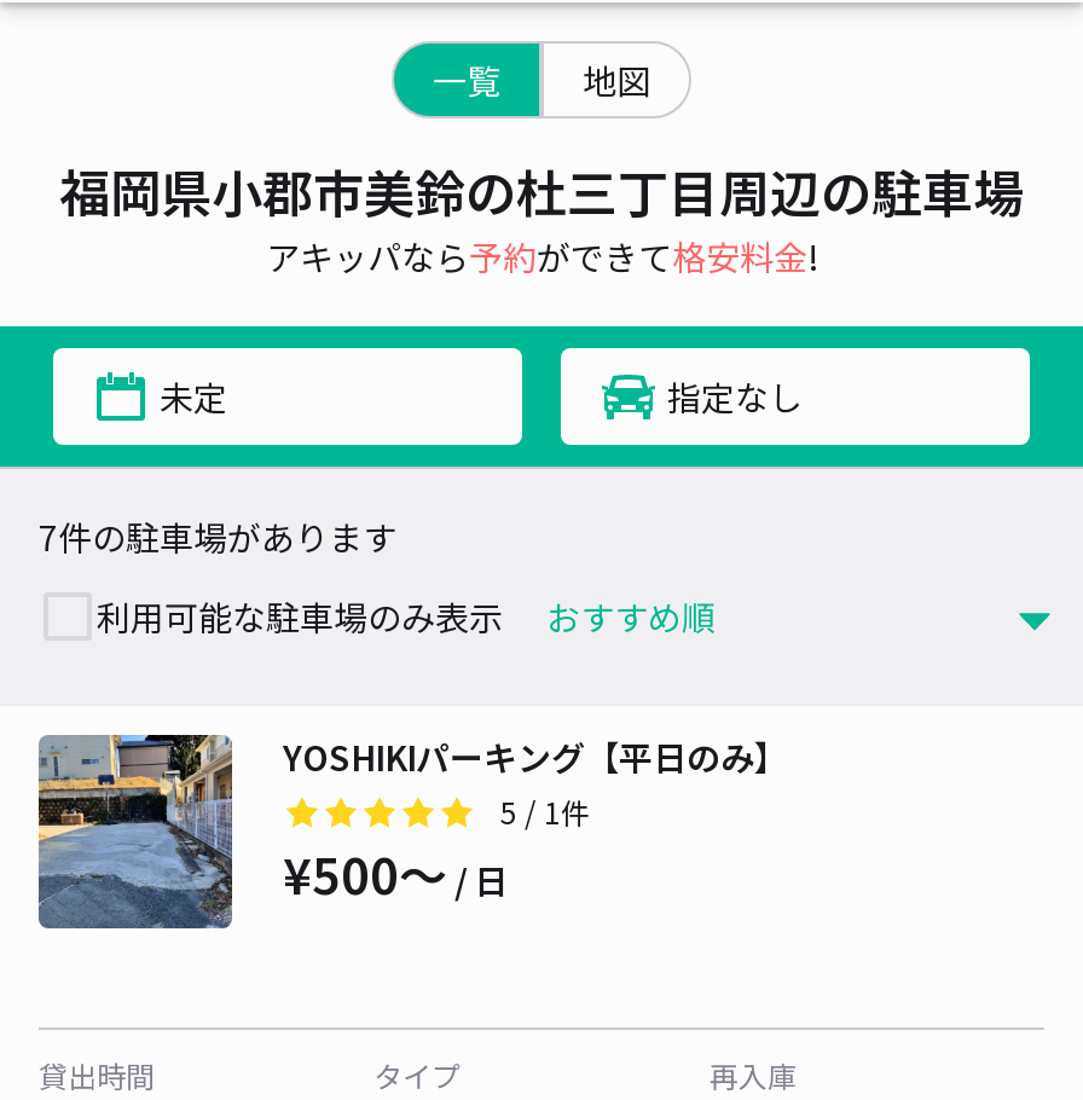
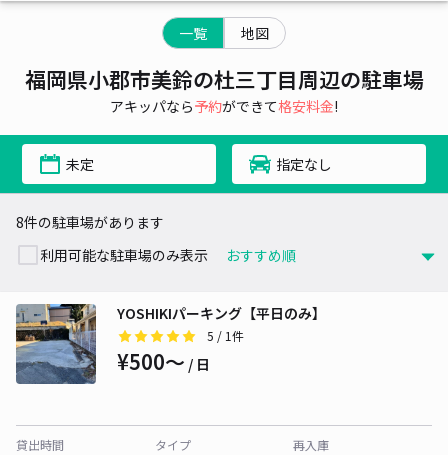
[39,513,396,561] 7件の駐車場があります -> [16,212,164,232] 8件の駐車場があります

